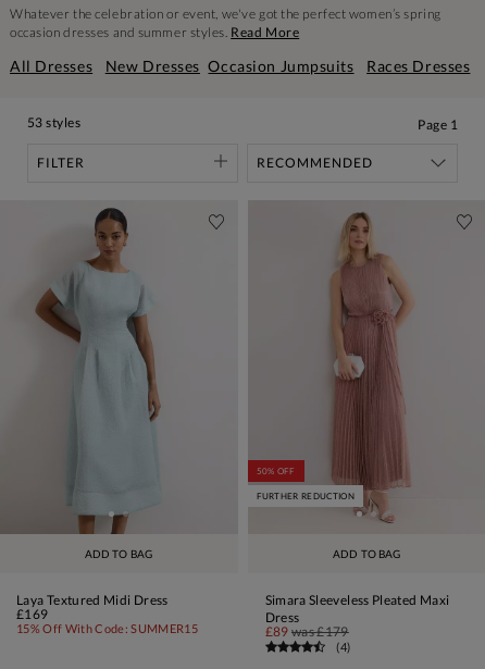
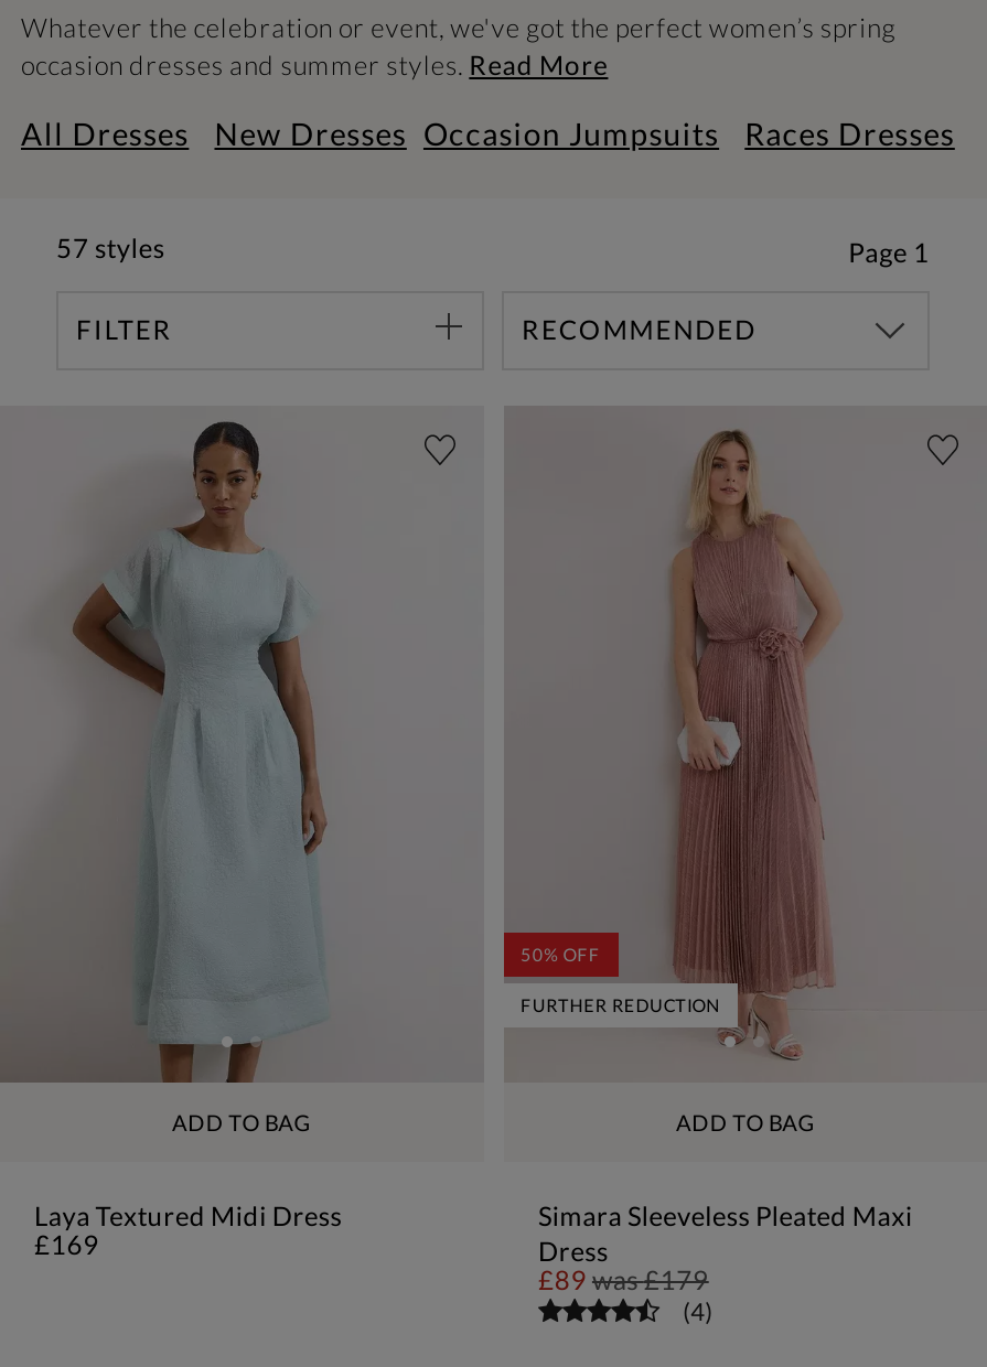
[27,114,81,131] 53 styles -> [56,232,165,265] 57 styles
[16,621,198,636] 15% Off With Code: SUMMER15 -> none

